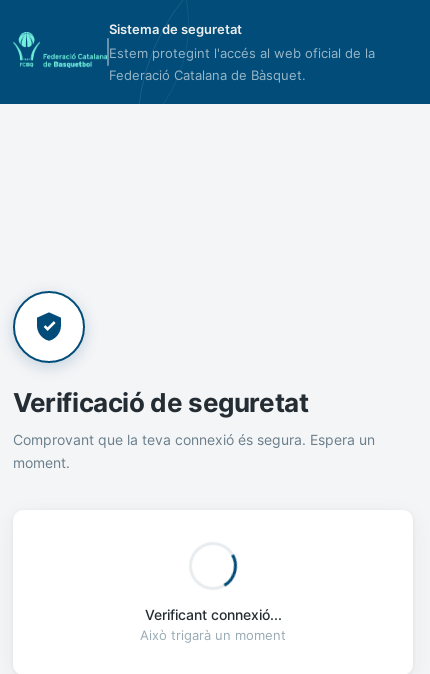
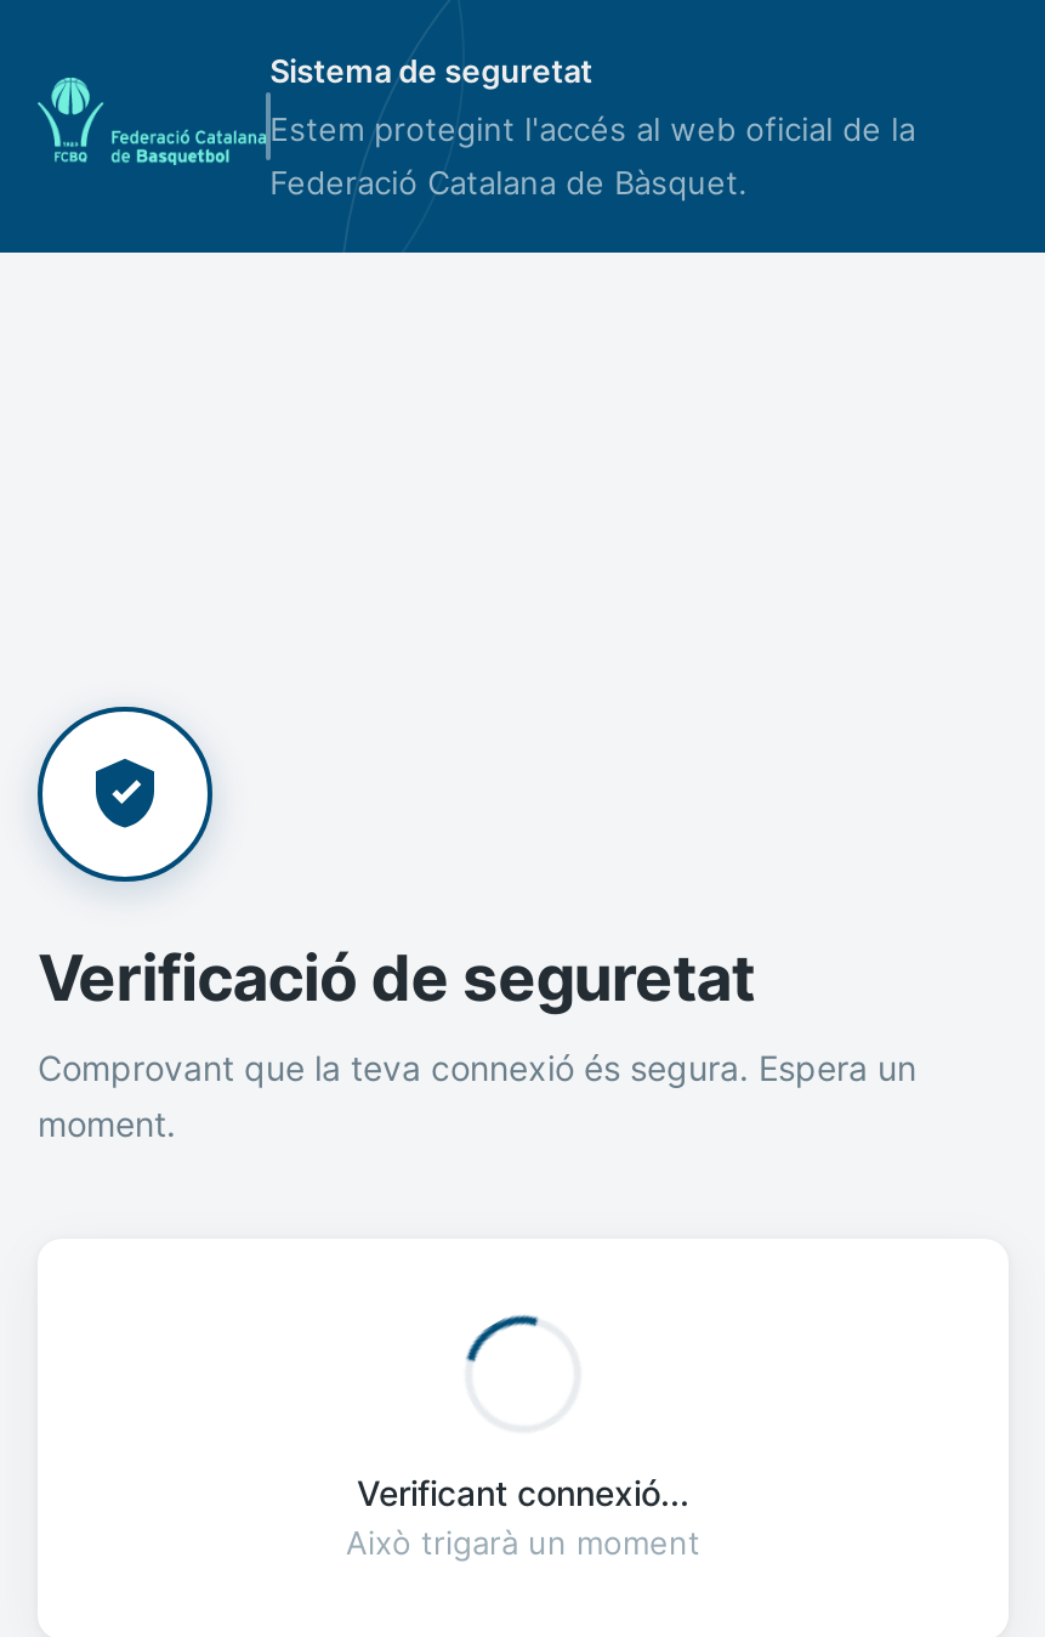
[190,542,238,587] [image] -> [465,1314,581,1423] [image]

